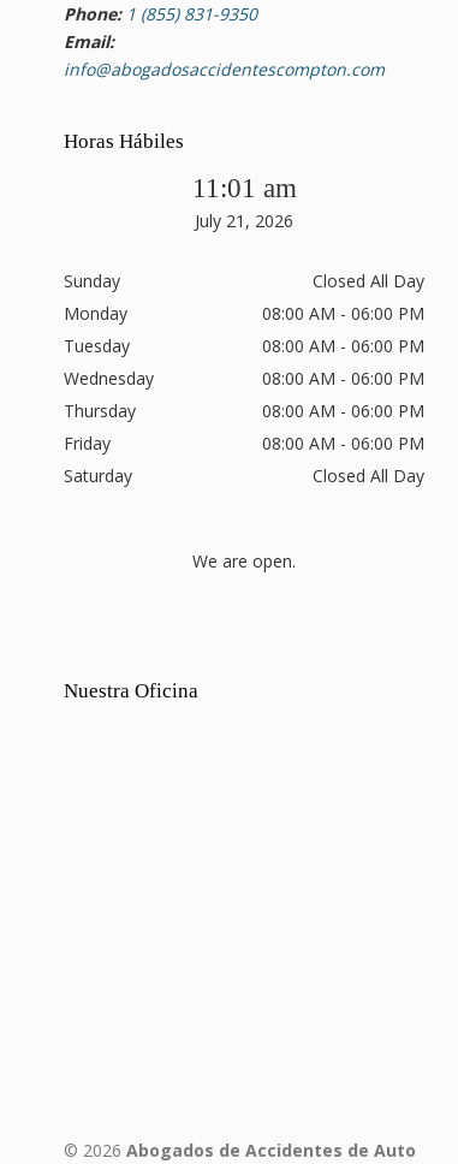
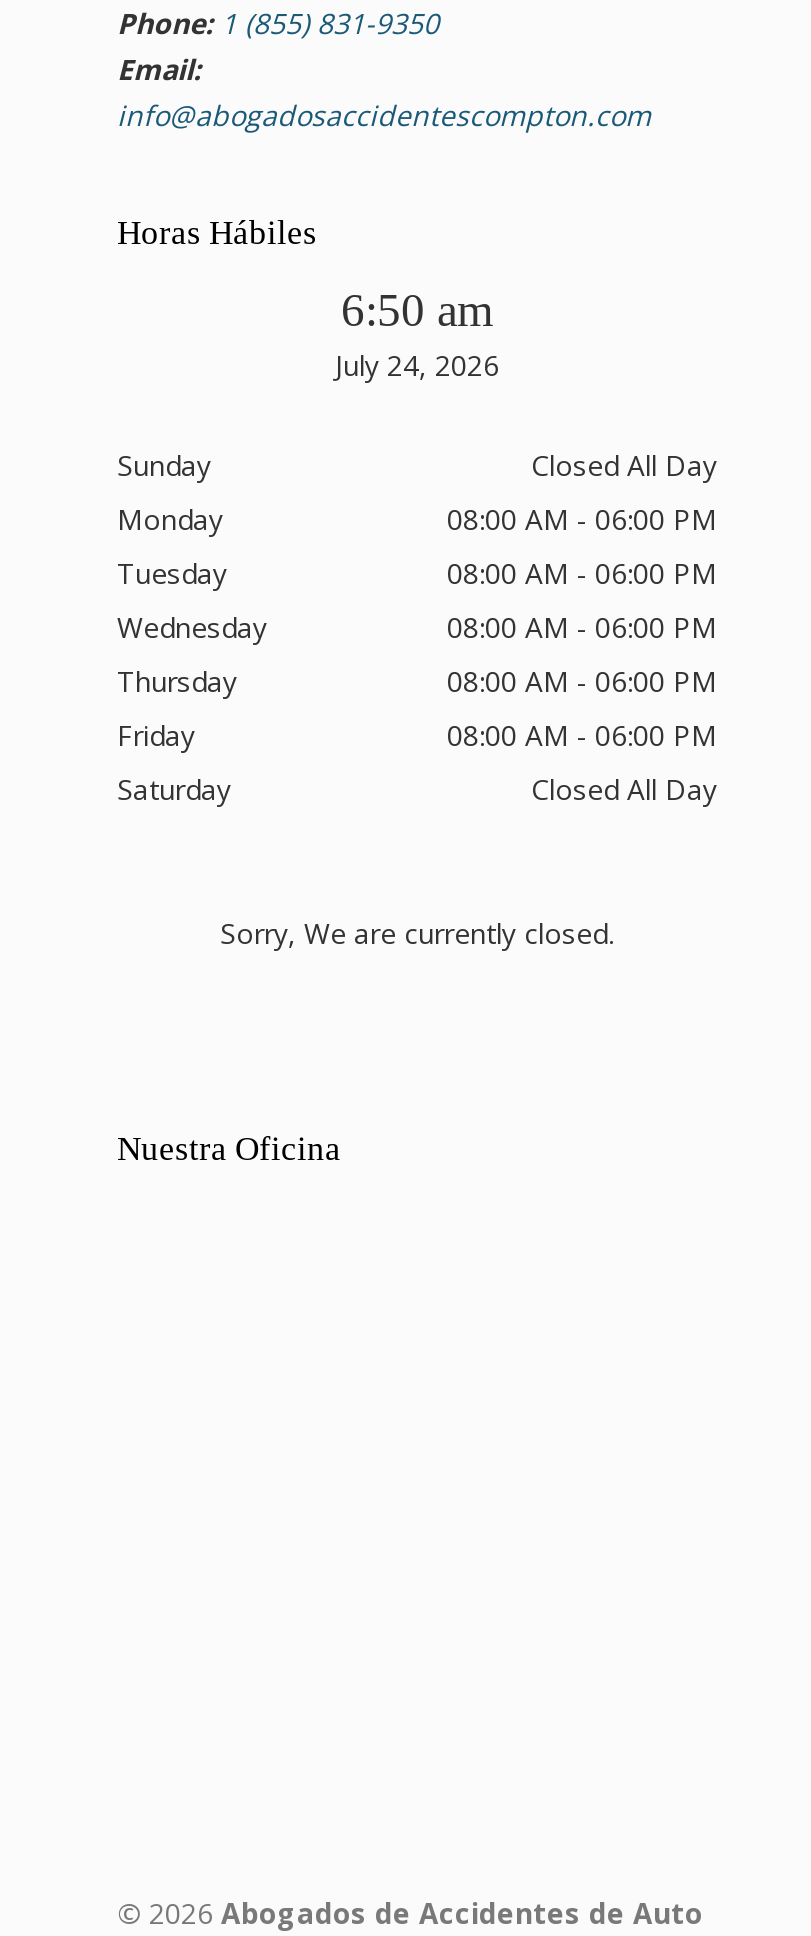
[192,171,296,203] 11:01 am -> [341,285,493,337] 6:50 am
[195,209,293,231] July 21, 2026 -> [335,347,499,385] July 24, 2026
[192,550,296,572] We are open. -> [220,914,614,952] Sorry, We are currently closed.

